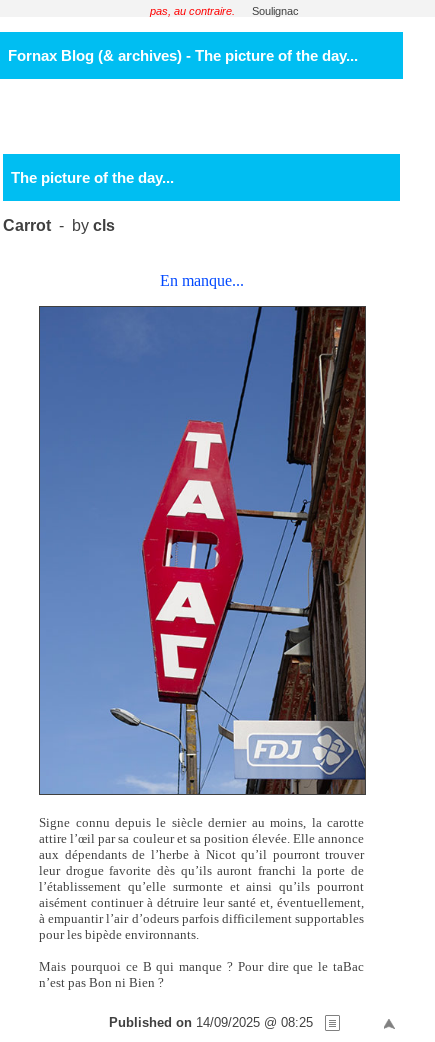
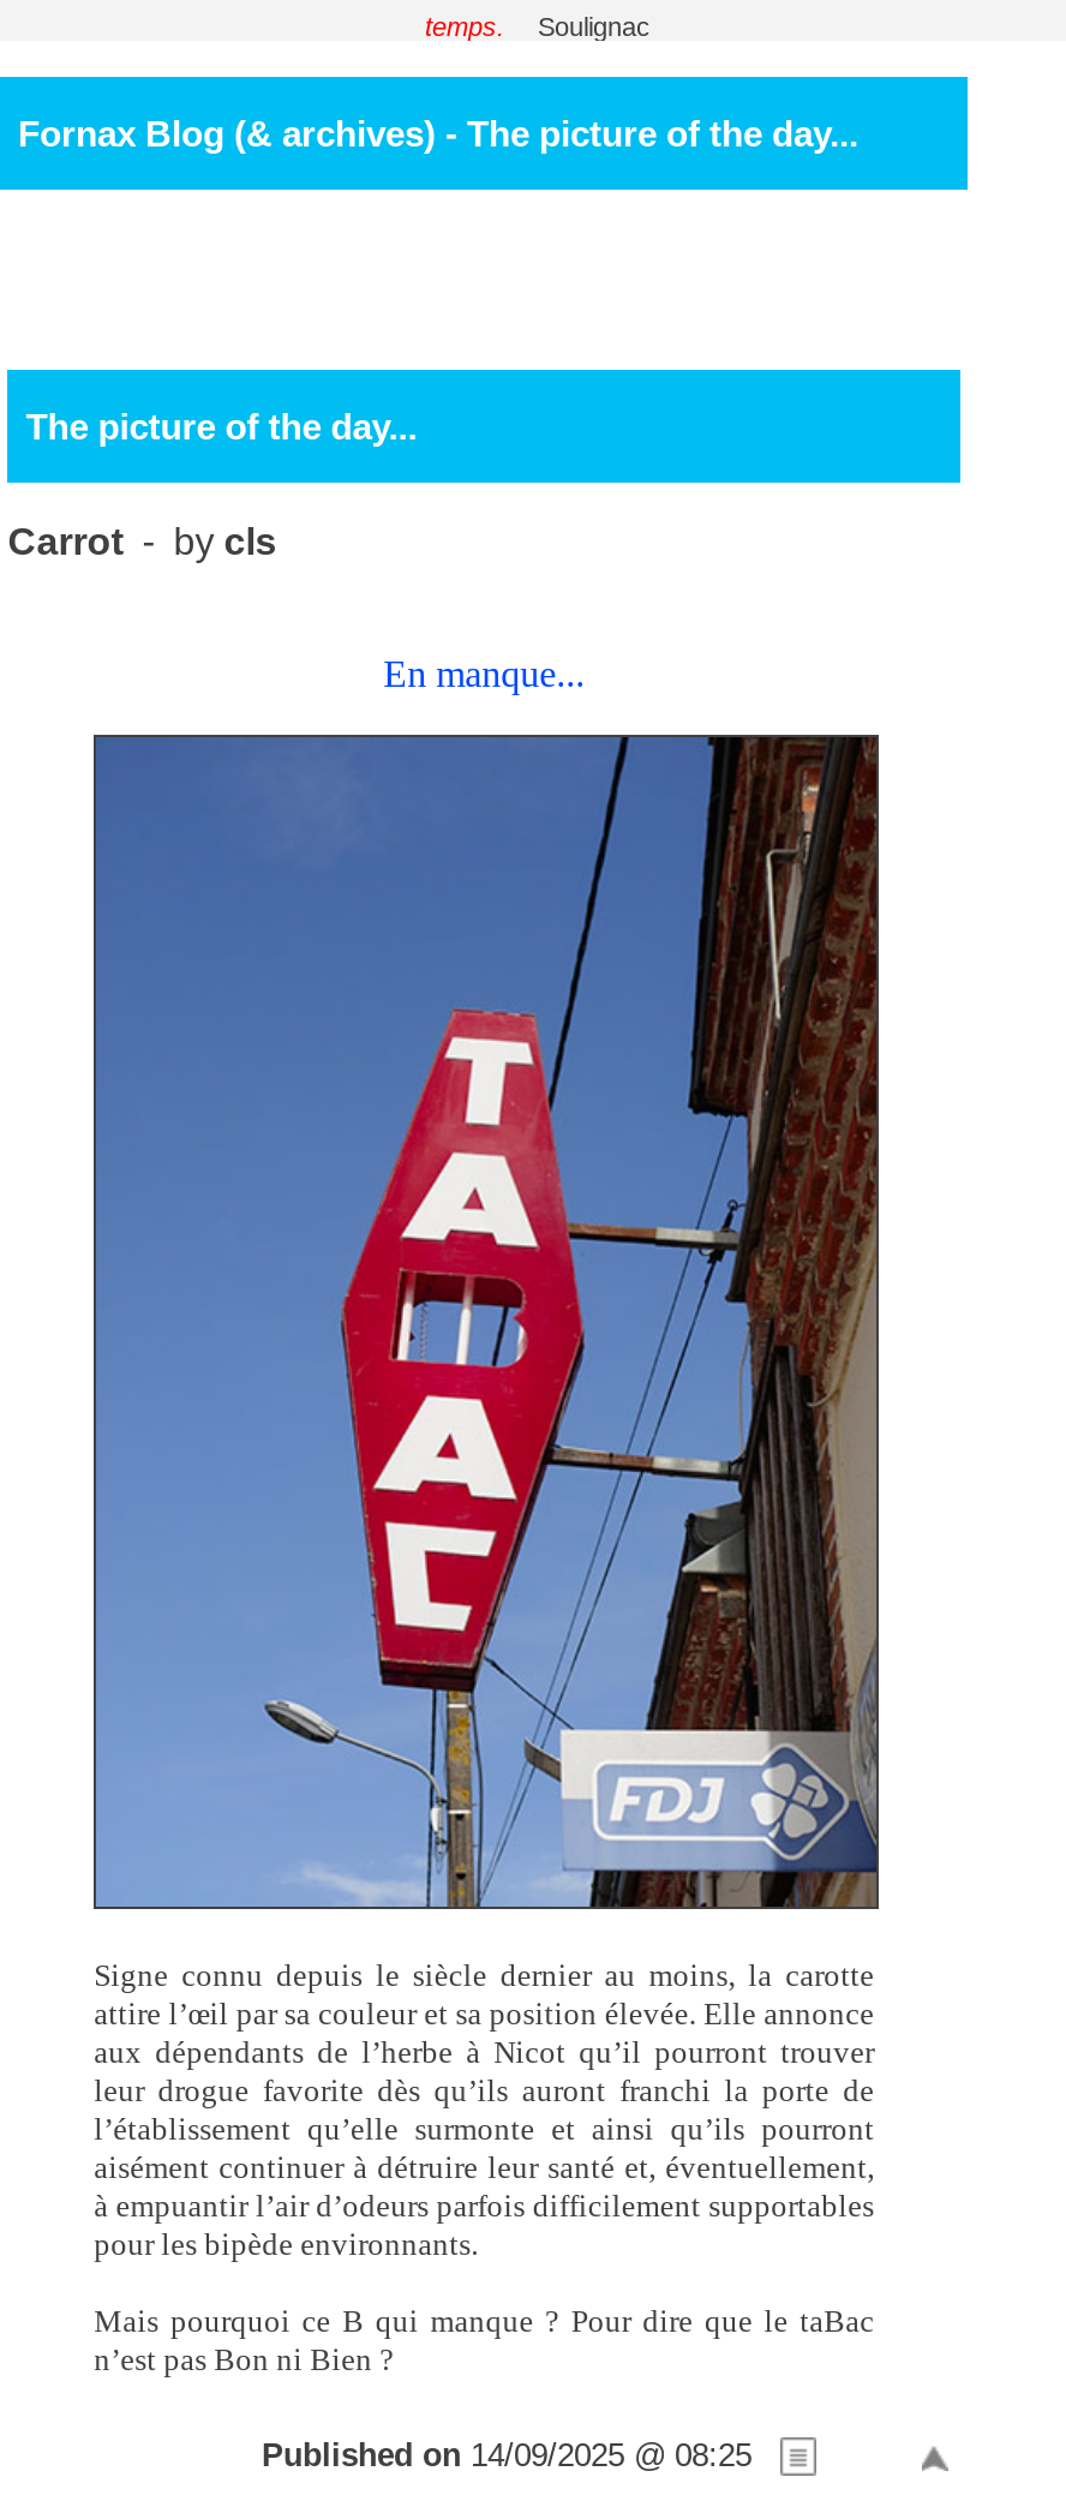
[149,5,234,17] pas, au contraire. -> [425,12,504,40] temps.

